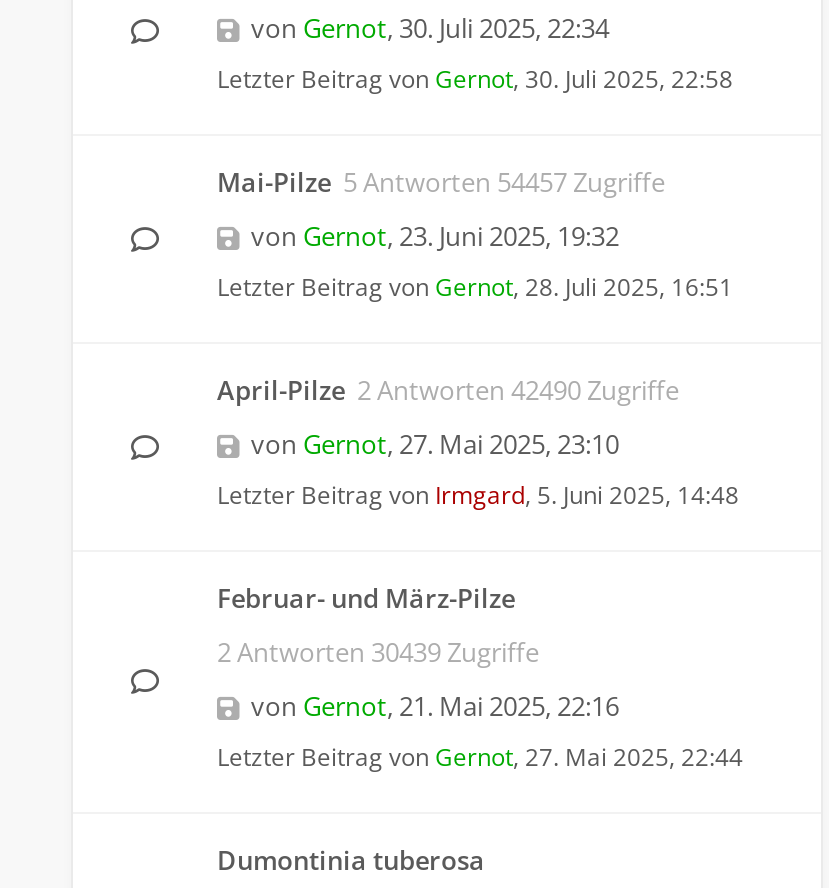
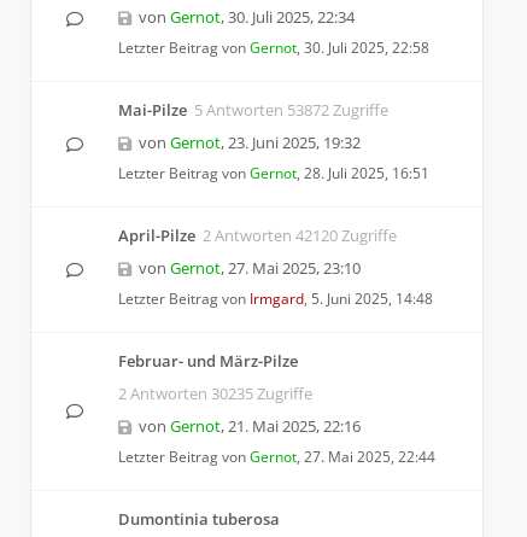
[217,164,665,200] Mai-Pilze 5 Antworten 54457 Zugriffe -> [118,99,388,121] Mai-Pilze 5 Antworten 53872 Zugriffe
[217,372,679,408] April-Pilze 2 Antworten 42490 Zugriffe -> [118,224,397,246] April-Pilze 2 Antworten 42120 Zugriffe
[217,634,539,670] 2 Antworten 30439 Zugriffe -> [118,383,312,404] 2 Antworten 30235 Zugriffe

